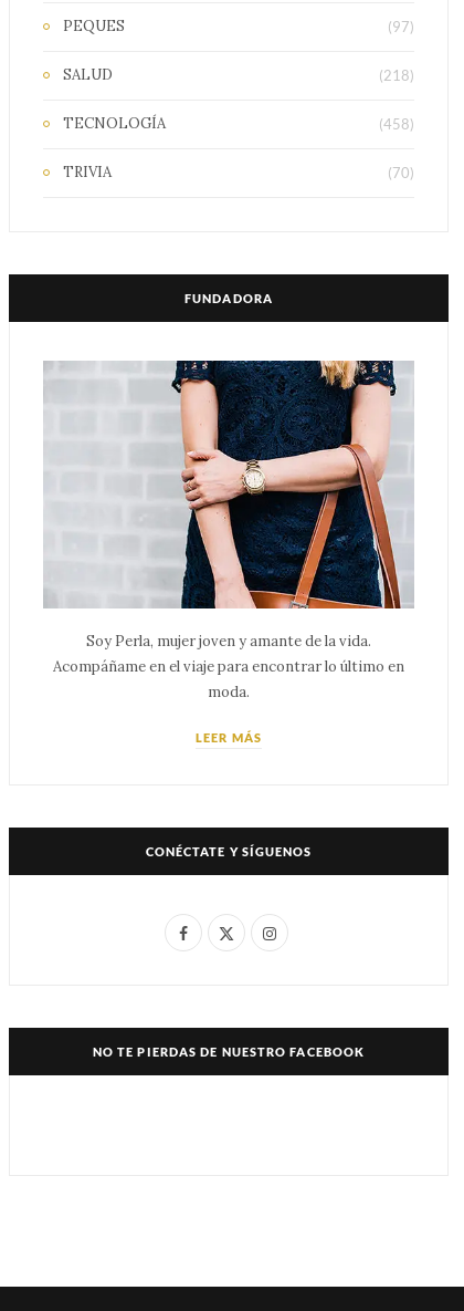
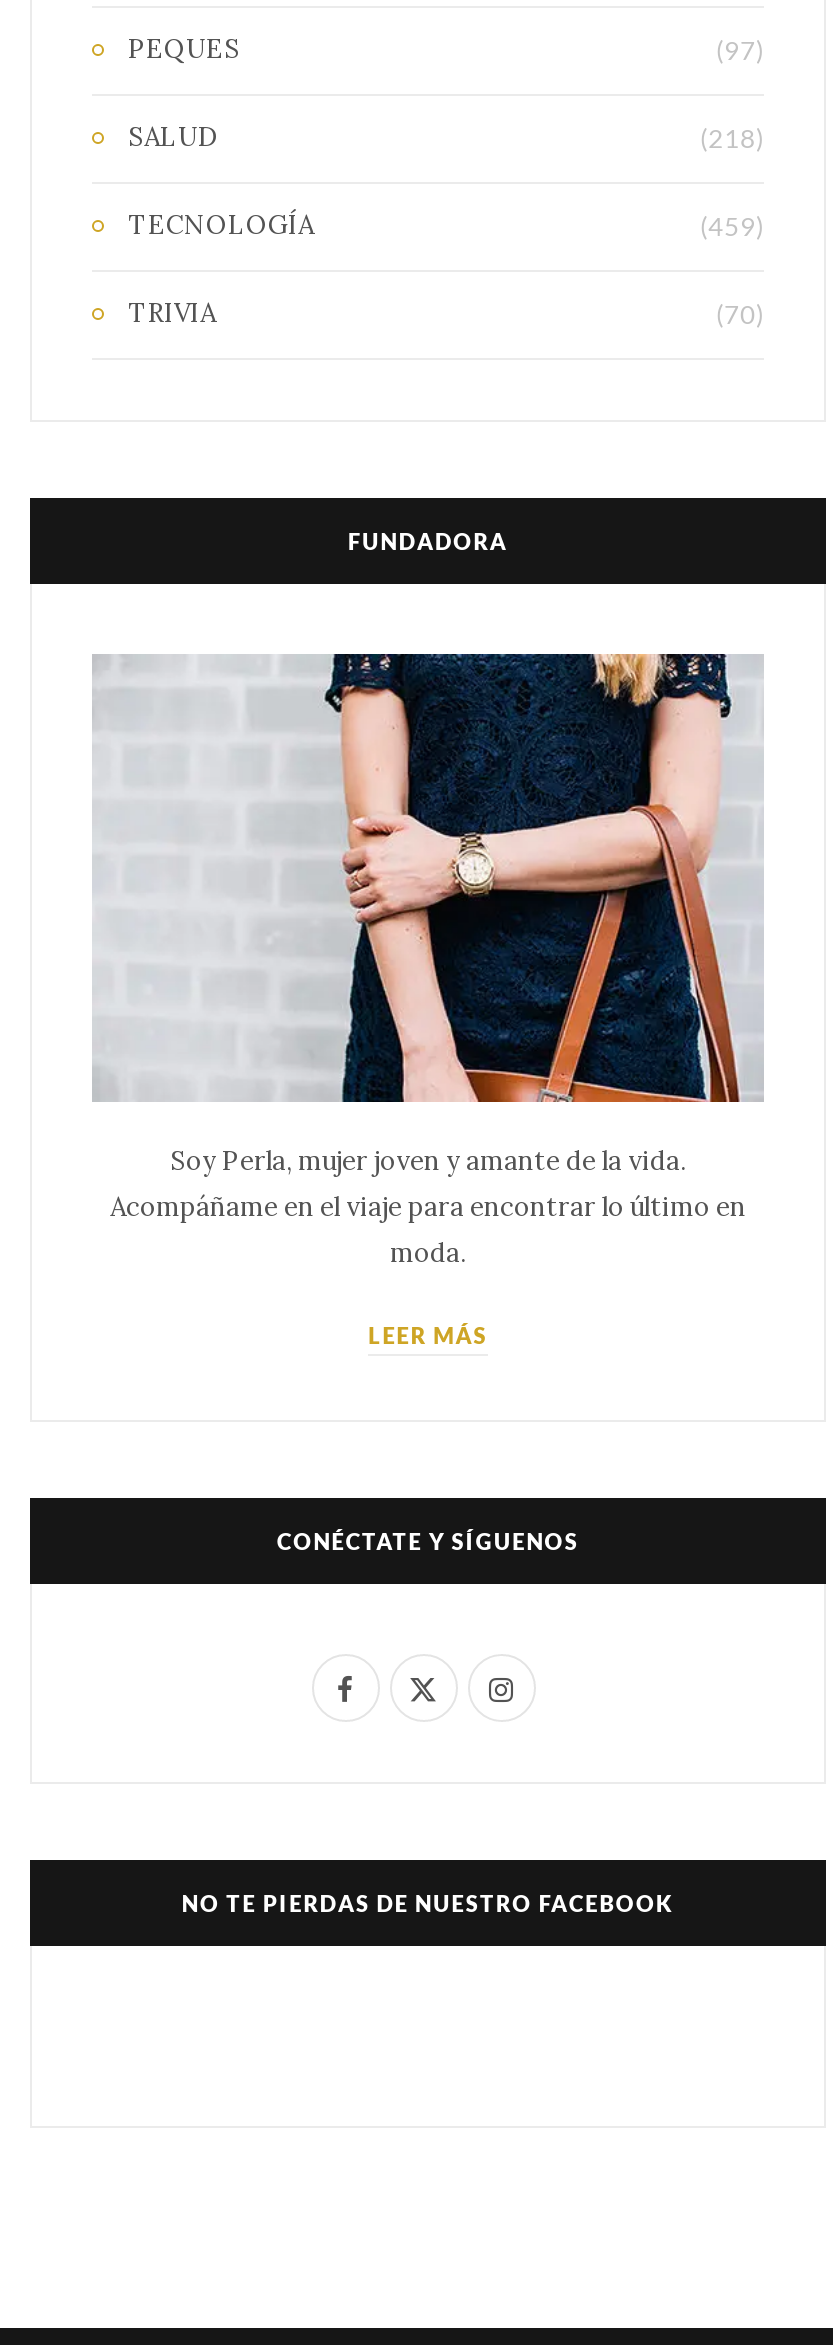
[379,115,414,132] (458) -> [700,209,764,241] (459)

